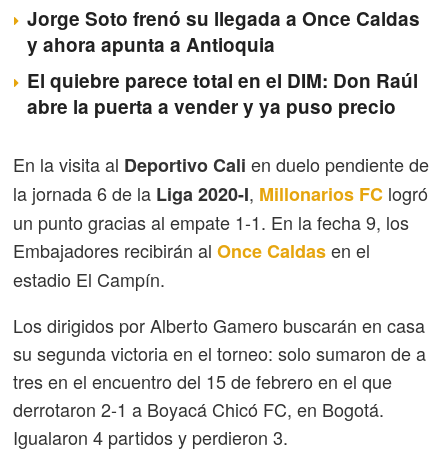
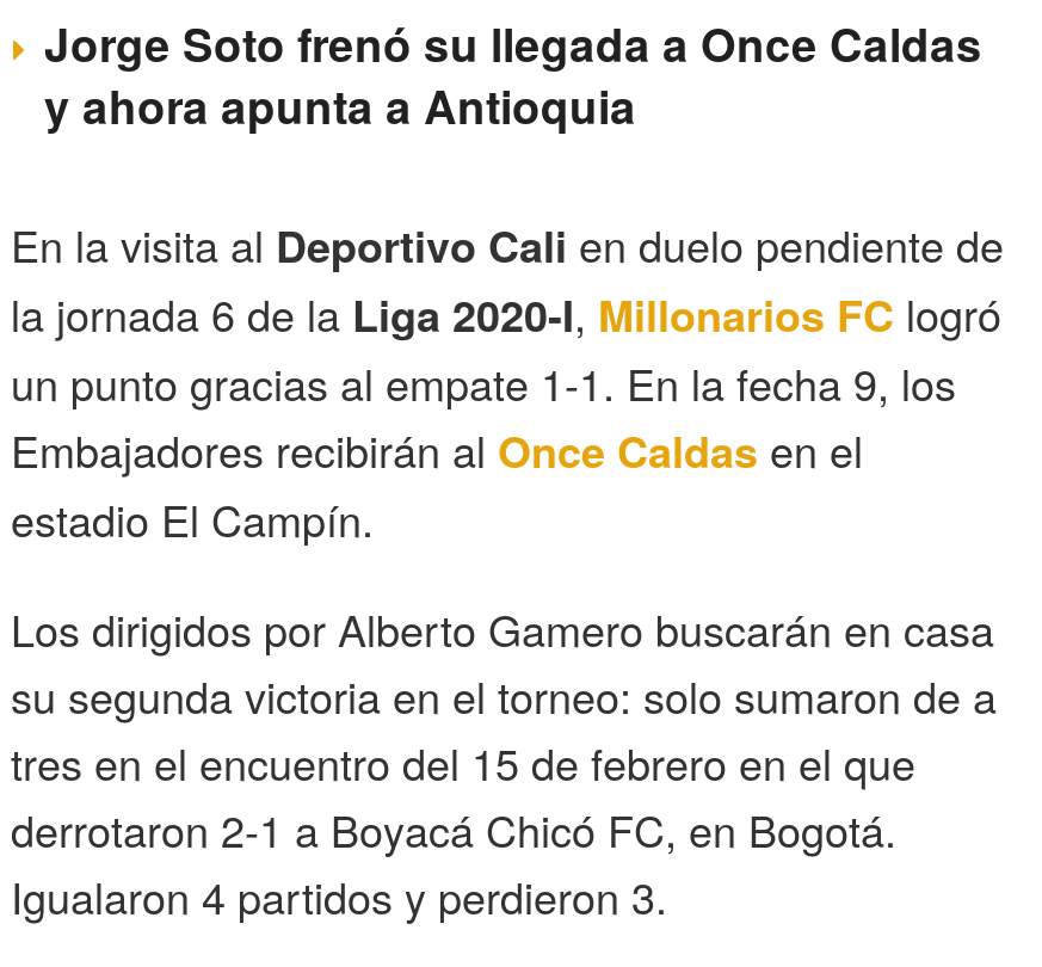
[27,67,418,120] El quiebre parece total en el DIM: Don Raúl | abre la puerta a vender y ya puso precio -> none

